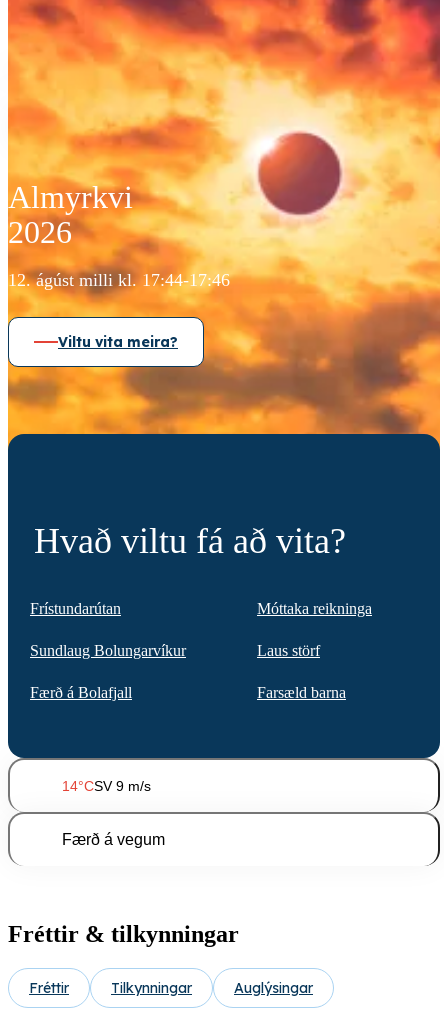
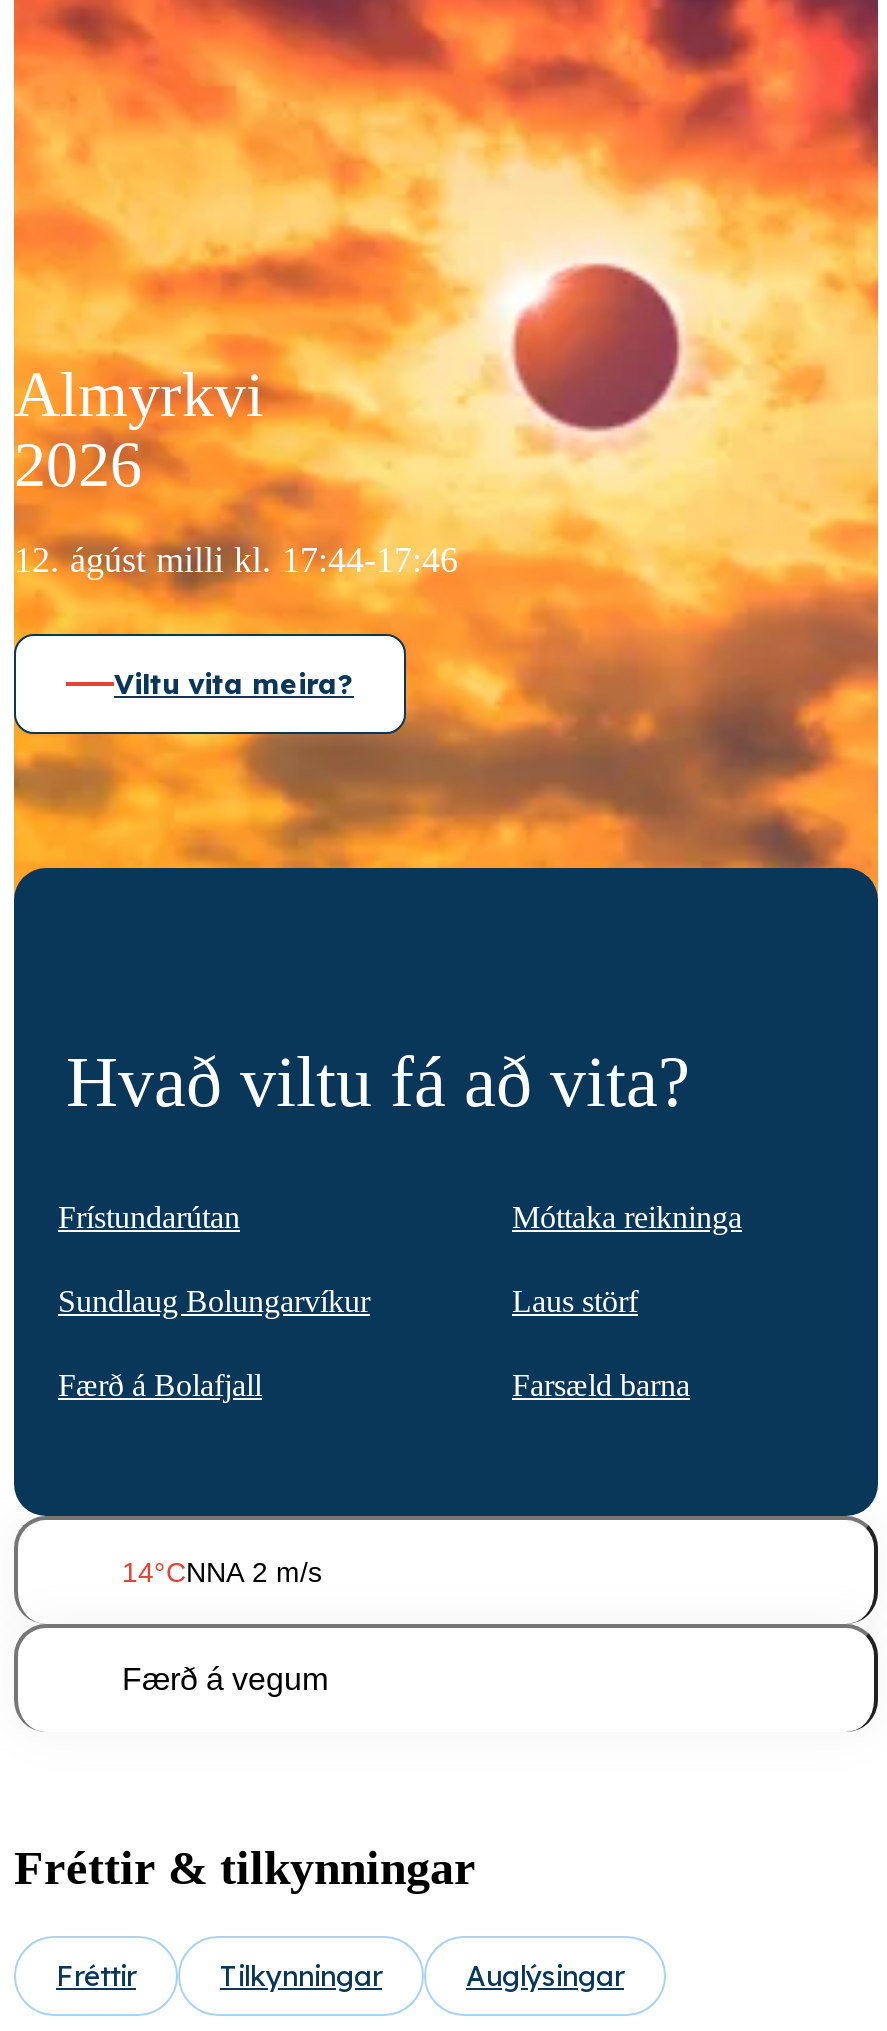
[62,778,151,794] 14°CSV 9 m/s -> [122,1556,322,1588] 14°CNNA 2 m/s

